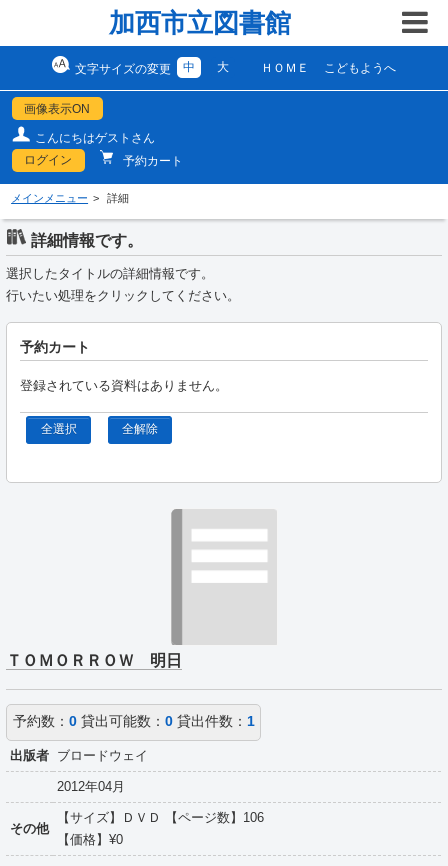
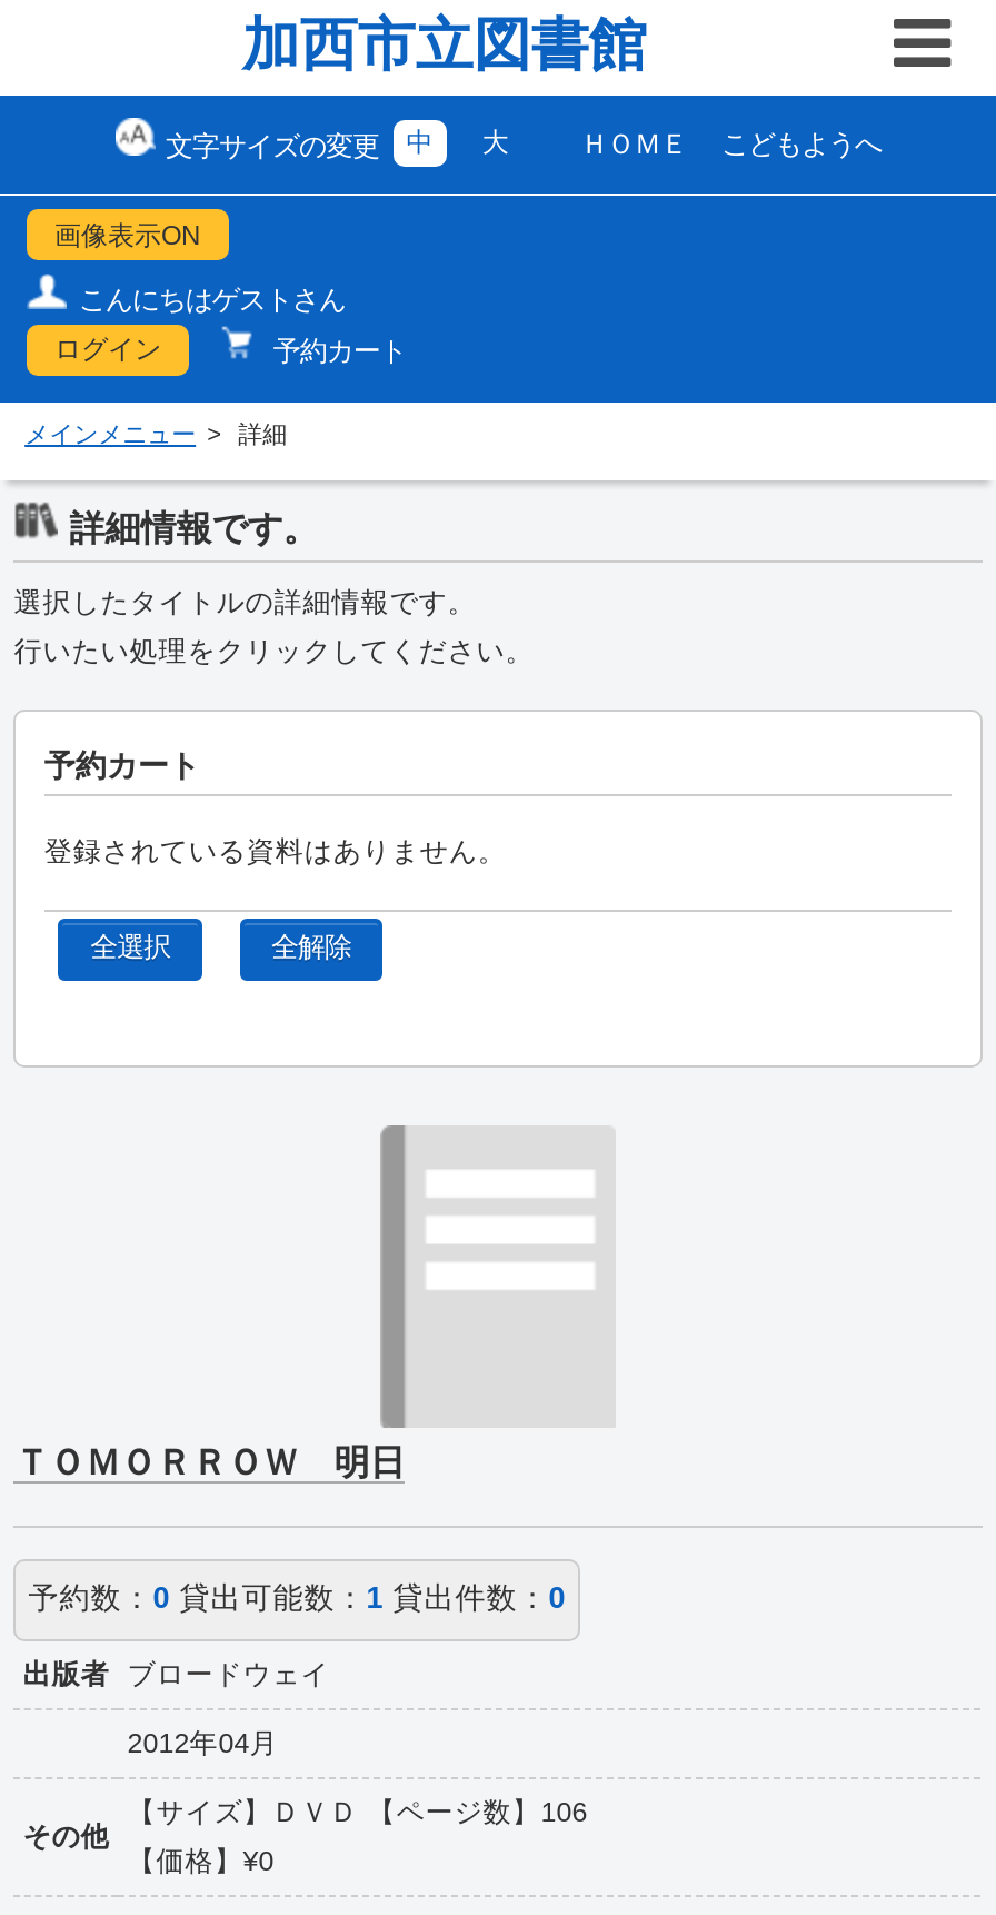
[13,714,255,729] 予約数：0貸出可能数：0貸出件数：1 -> [28,1582,566,1615] 予約数：0貸出可能数：1貸出件数：0

